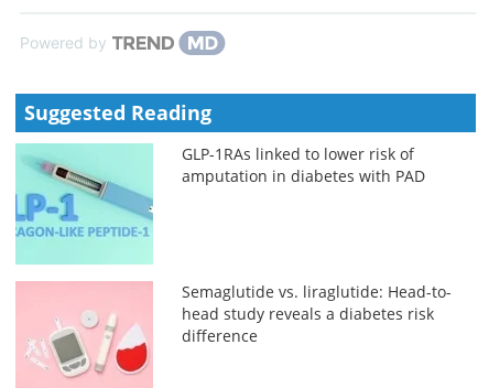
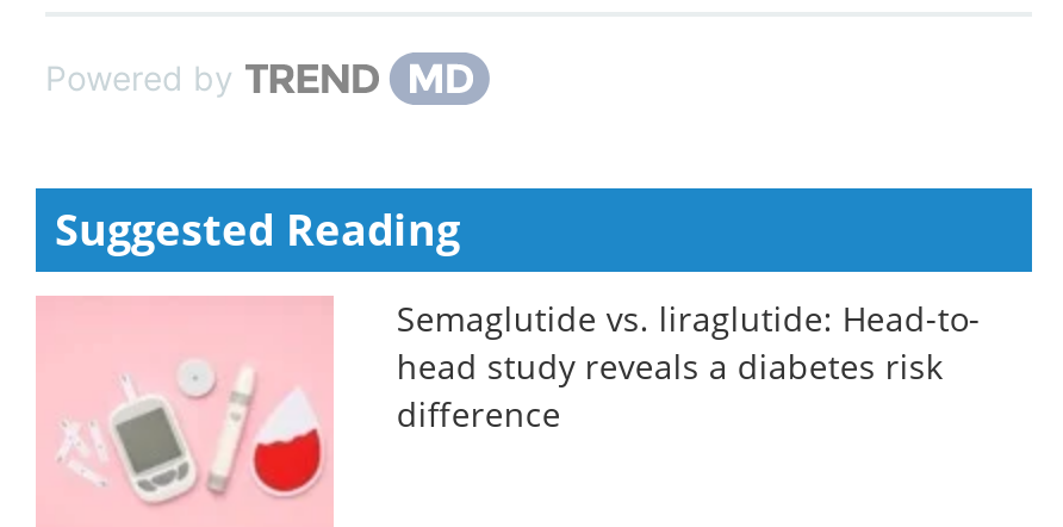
[14,143,425,270] [image] | GLP-1RAs linked to lower risk of | amputation in diabetes with PAD -> none

